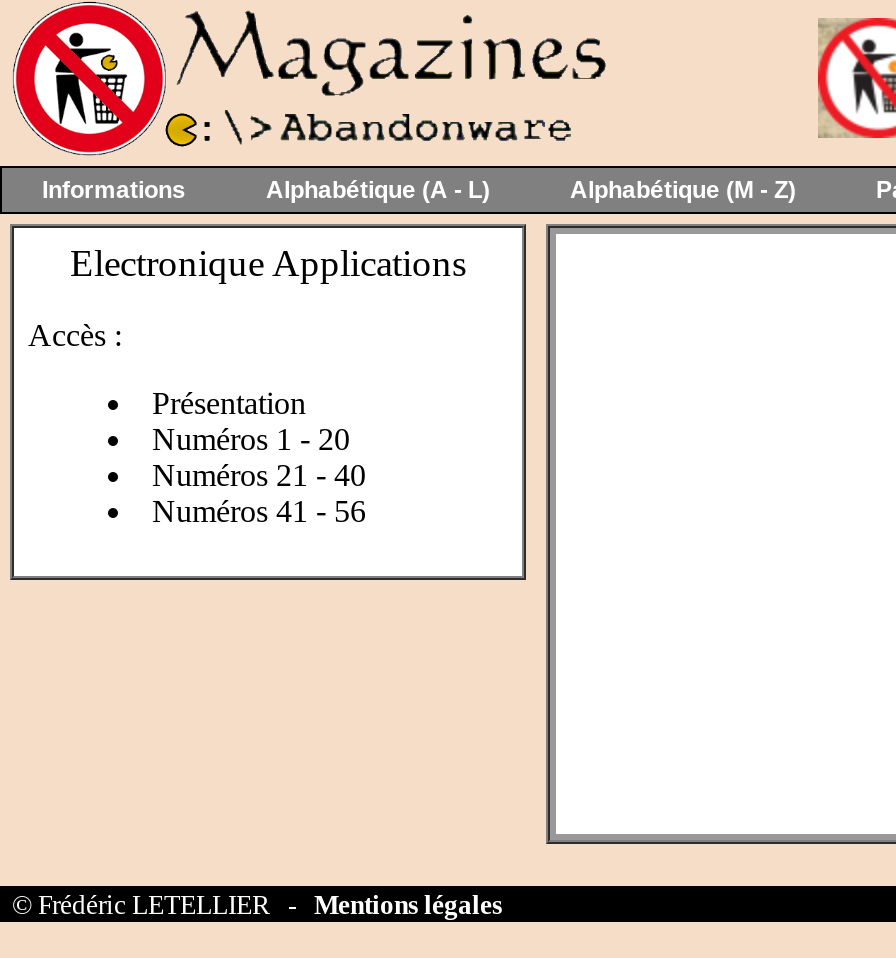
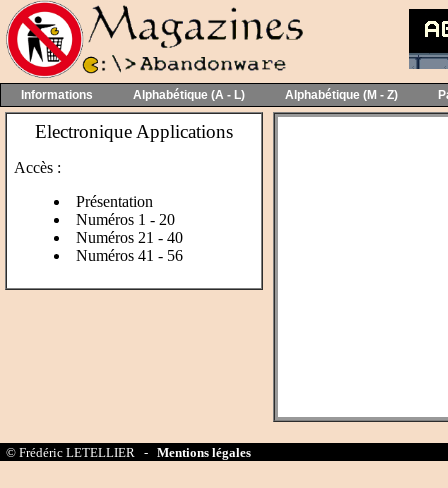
[816,16,890,140] [image] -> [408,8,445,70] [image]

